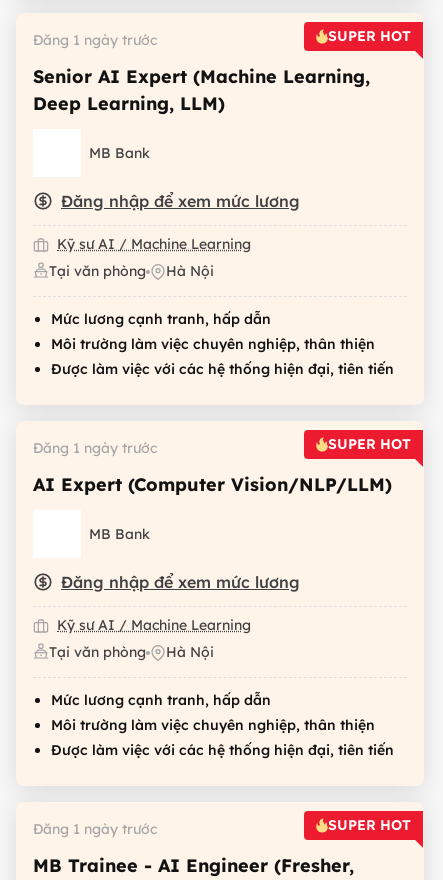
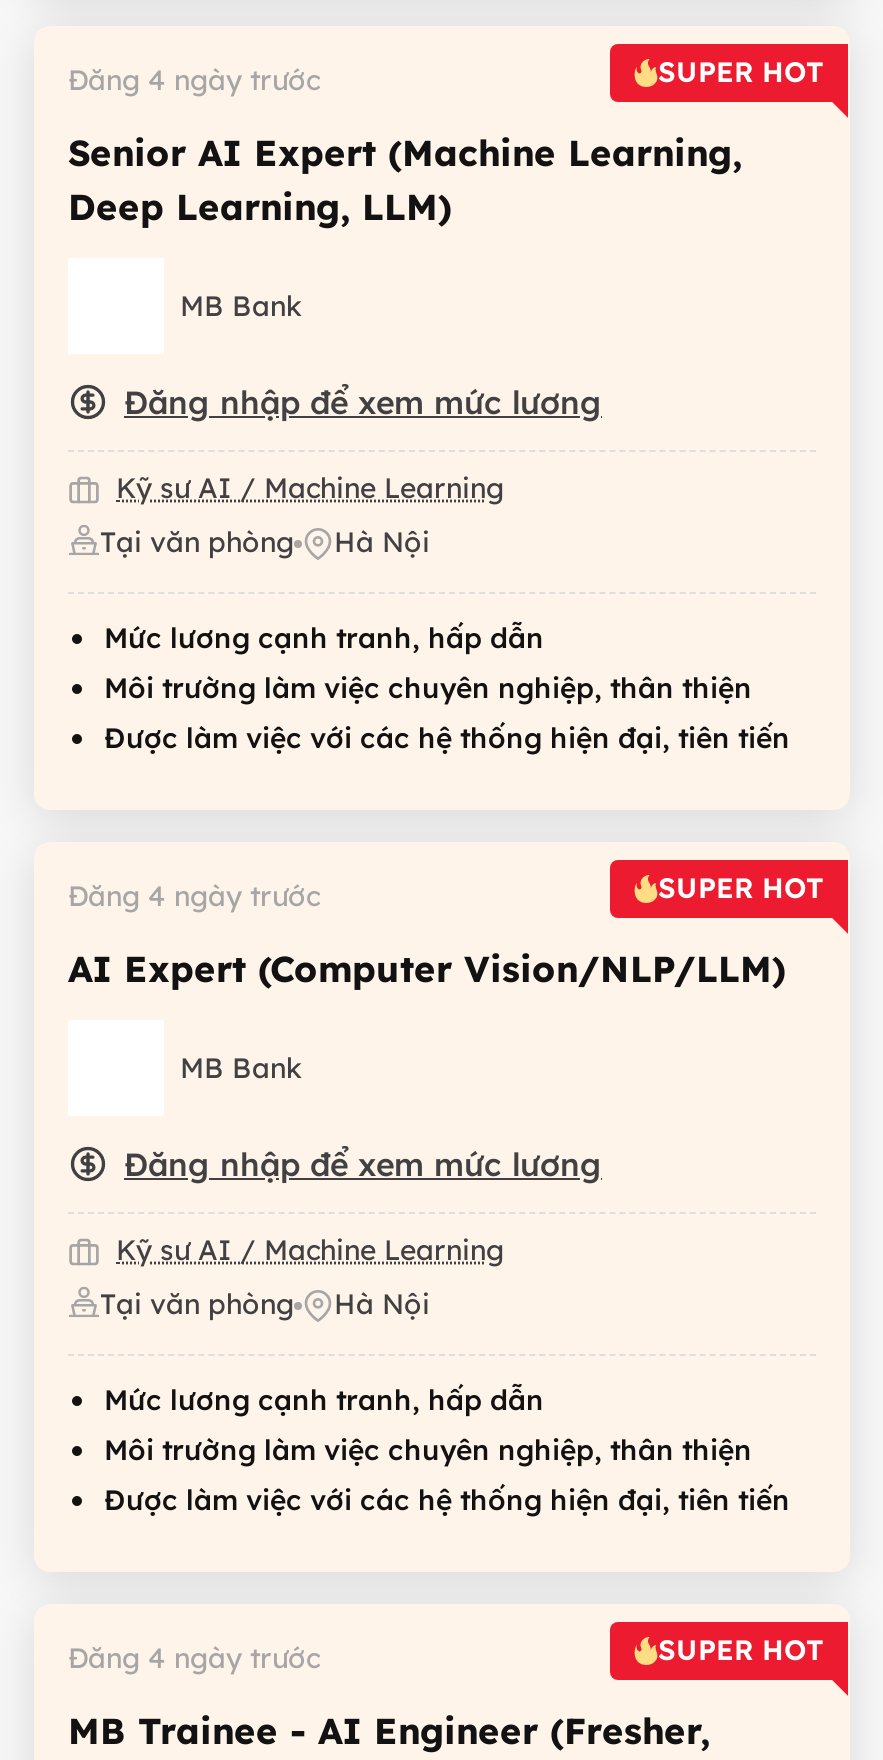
[33,31,157,49] Đăng 1 ngày trước -> [68,62,320,98] Đăng 4 ngày trước
[33,439,157,457] Đăng 1 ngày trước -> [68,878,320,914] Đăng 4 ngày trước
[33,820,157,838] Đăng 1 ngày trước -> [68,1640,320,1676] Đăng 4 ngày trước

